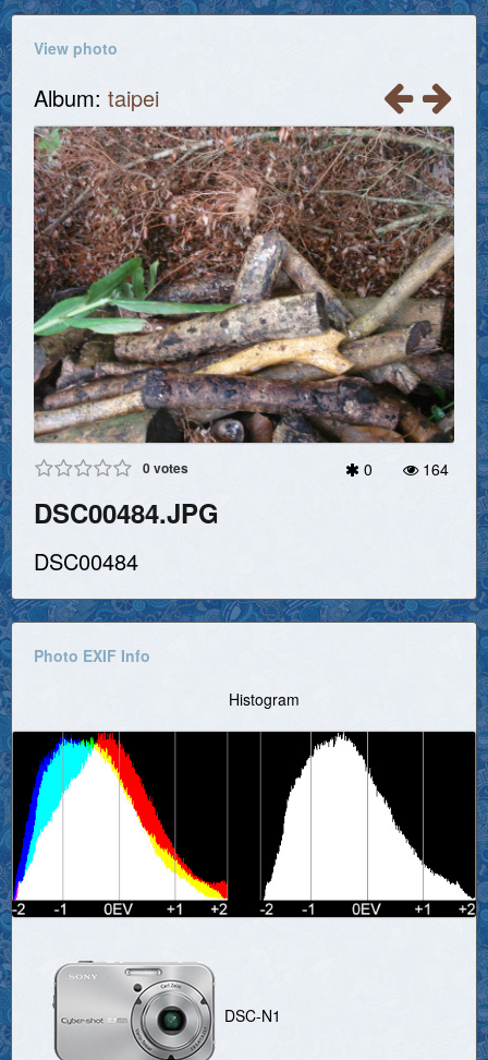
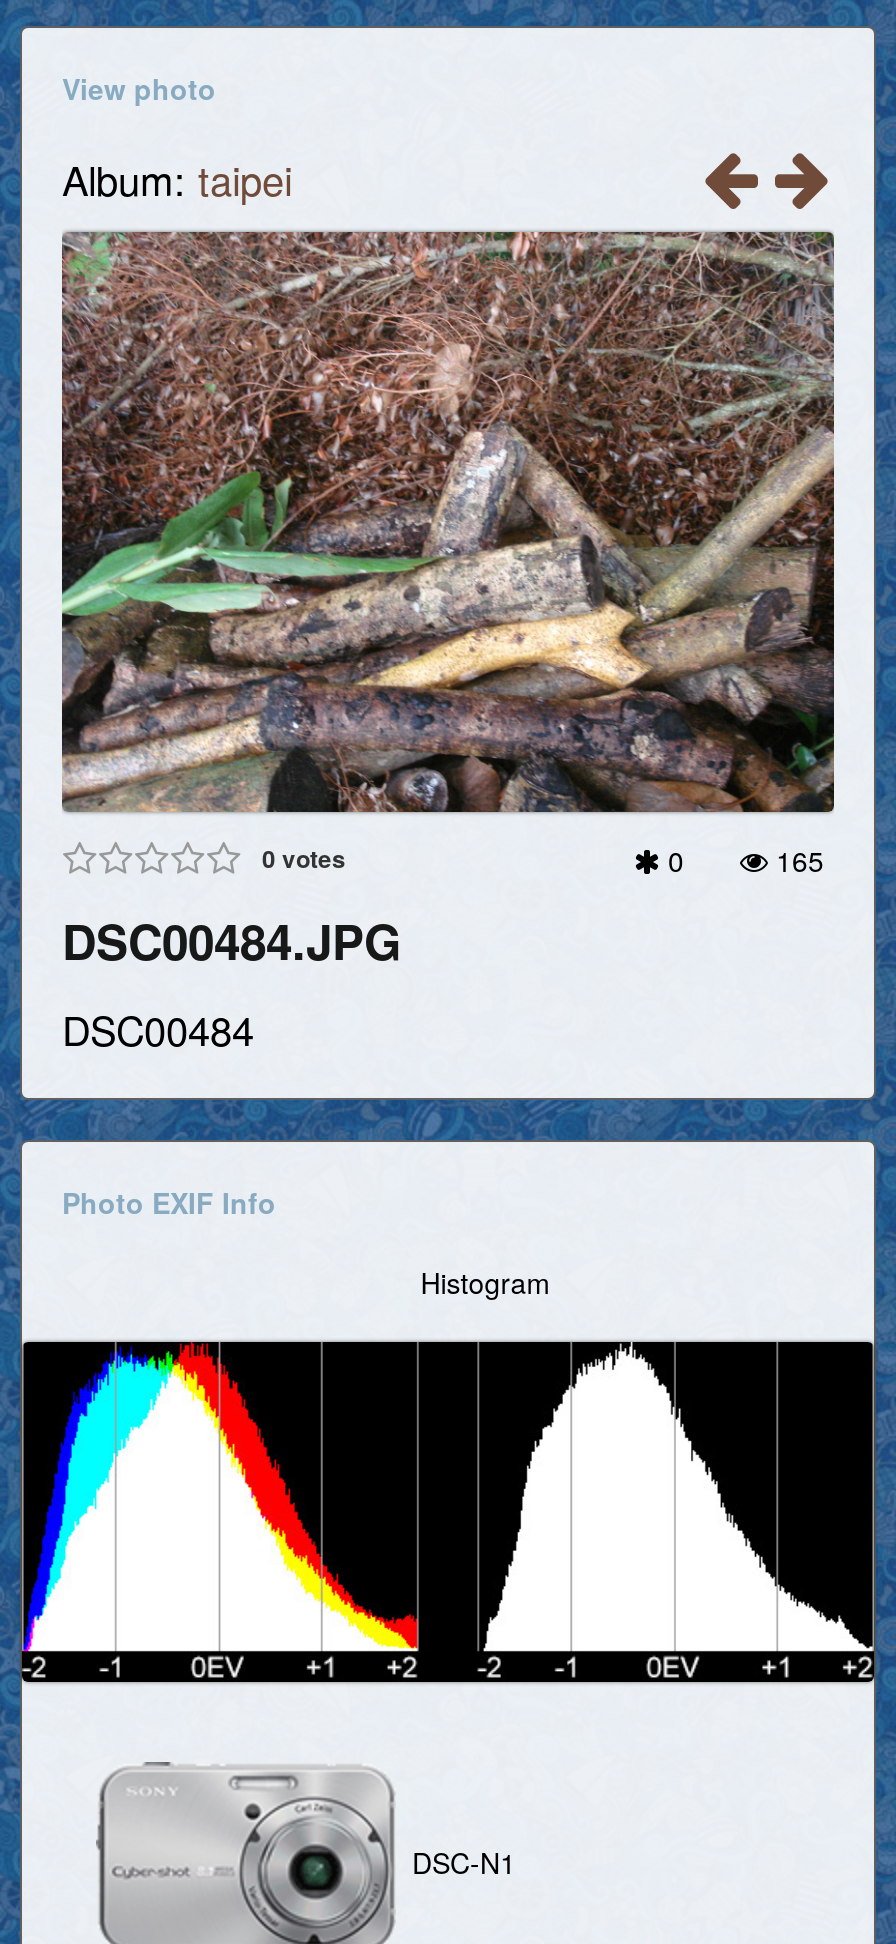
[418,457,449,479] 164 -> [768,839,824,879] 165

